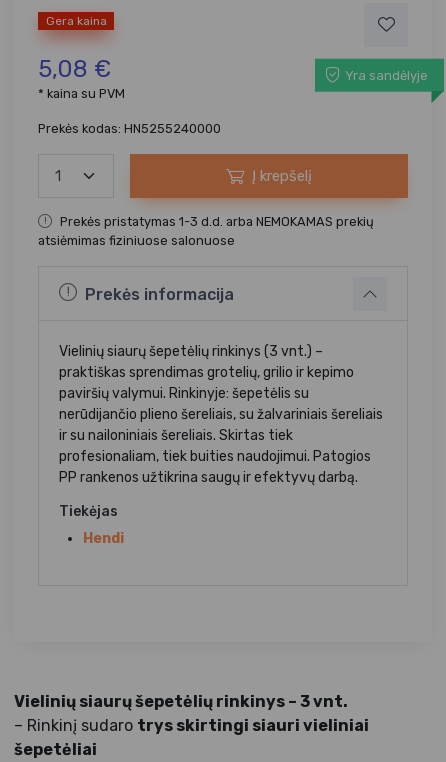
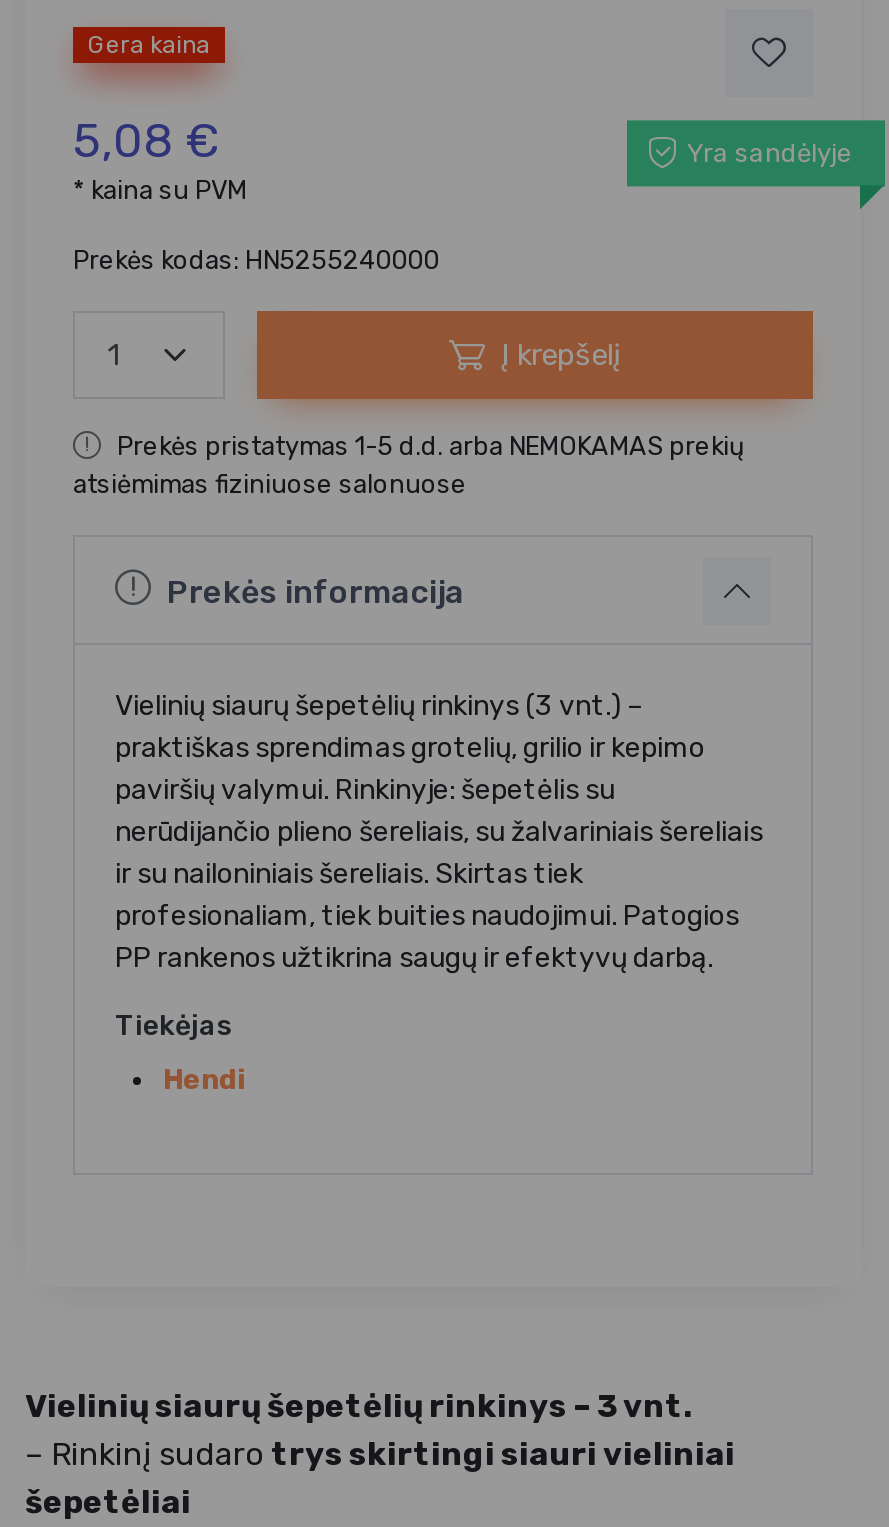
[60,214,374,229] Prekės pristatymas 1-3 d.d. arba NEMOKAMAS prekių -> [117,432,745,462] Prekės pristatymas 1-5 d.d. arba NEMOKAMAS prekių

